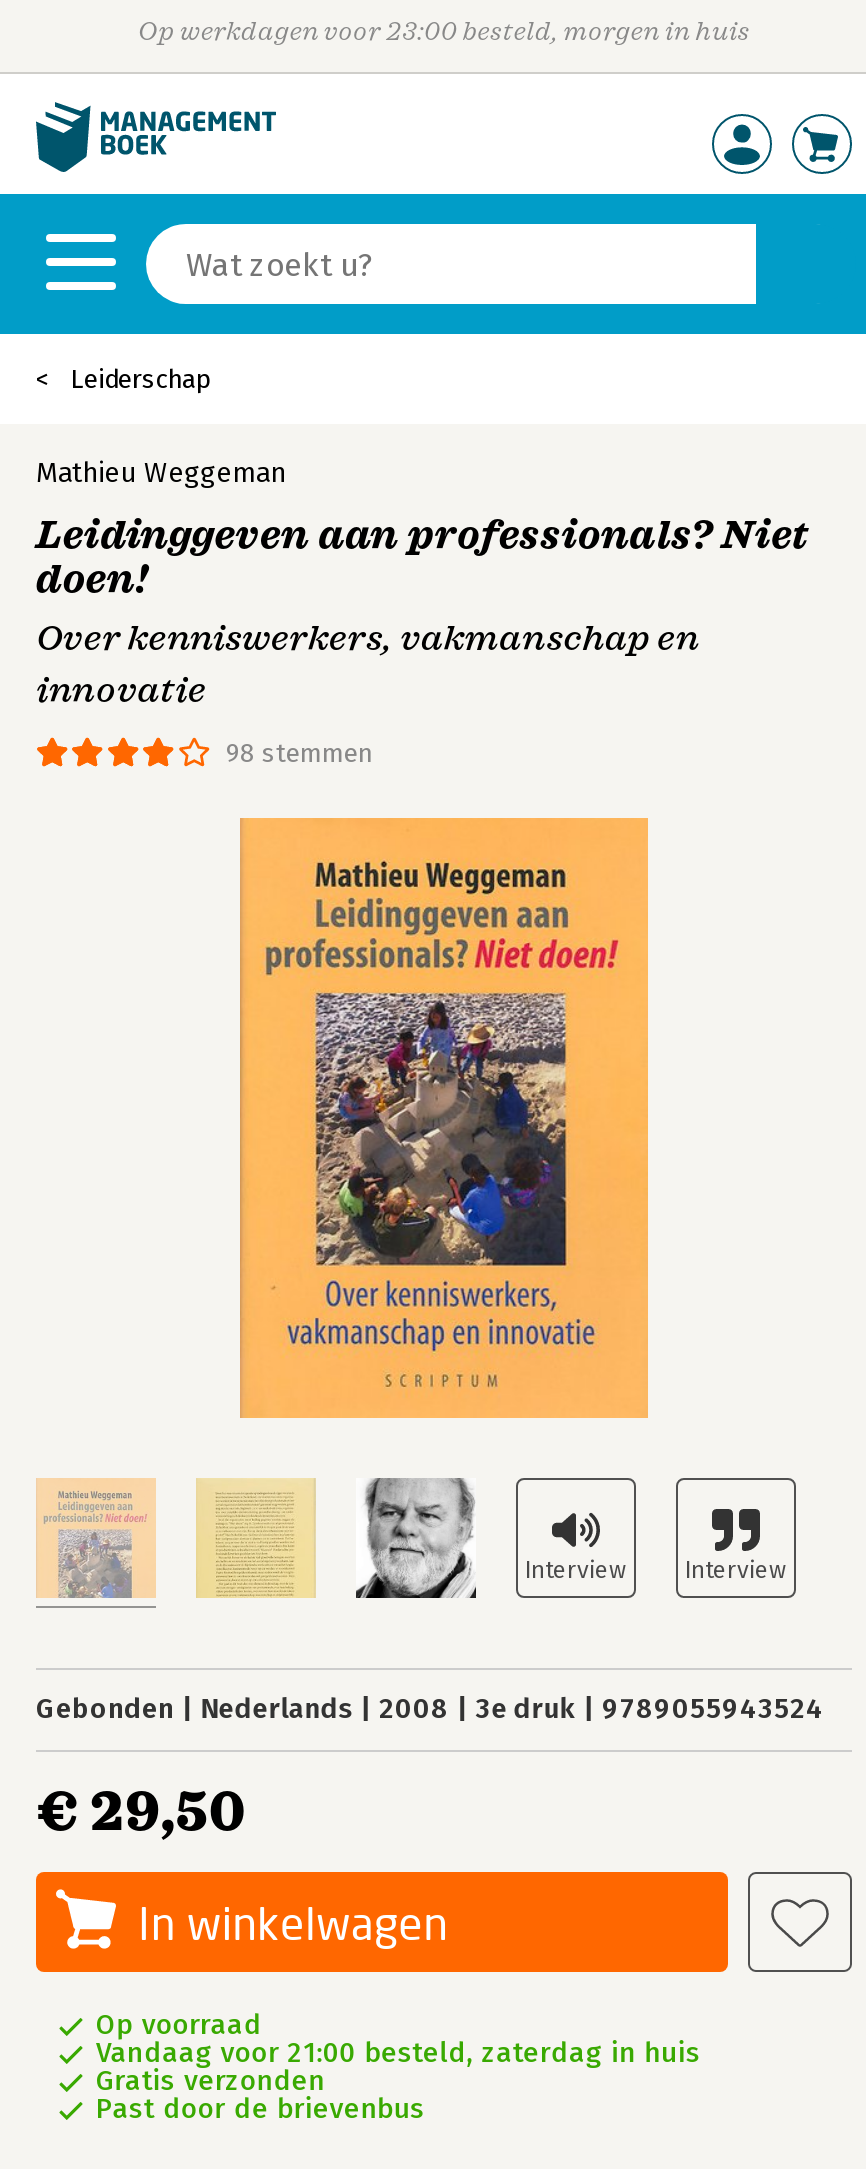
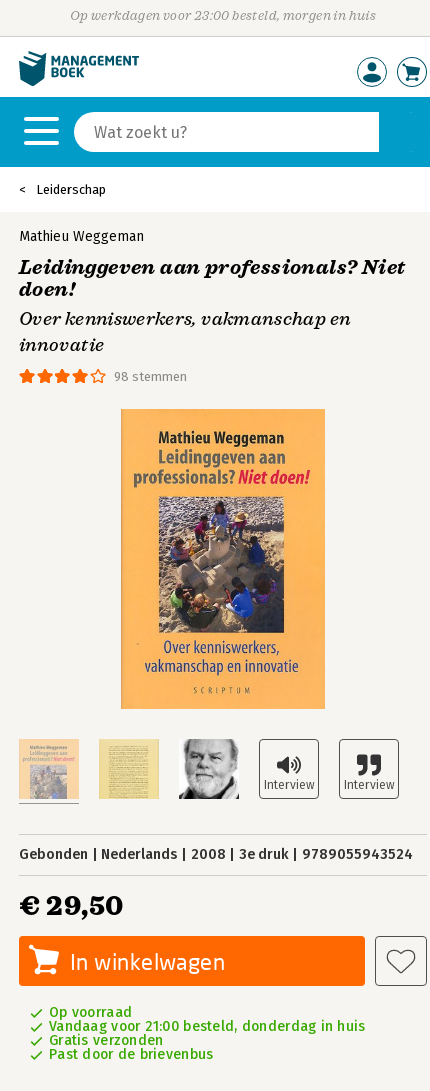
[96,2036,701,2070] Vandaag voor 21:00 besteld, zaterdag in huis -> [49,1018,366,1035] Vandaag voor 21:00 besteld, donderdag in huis

